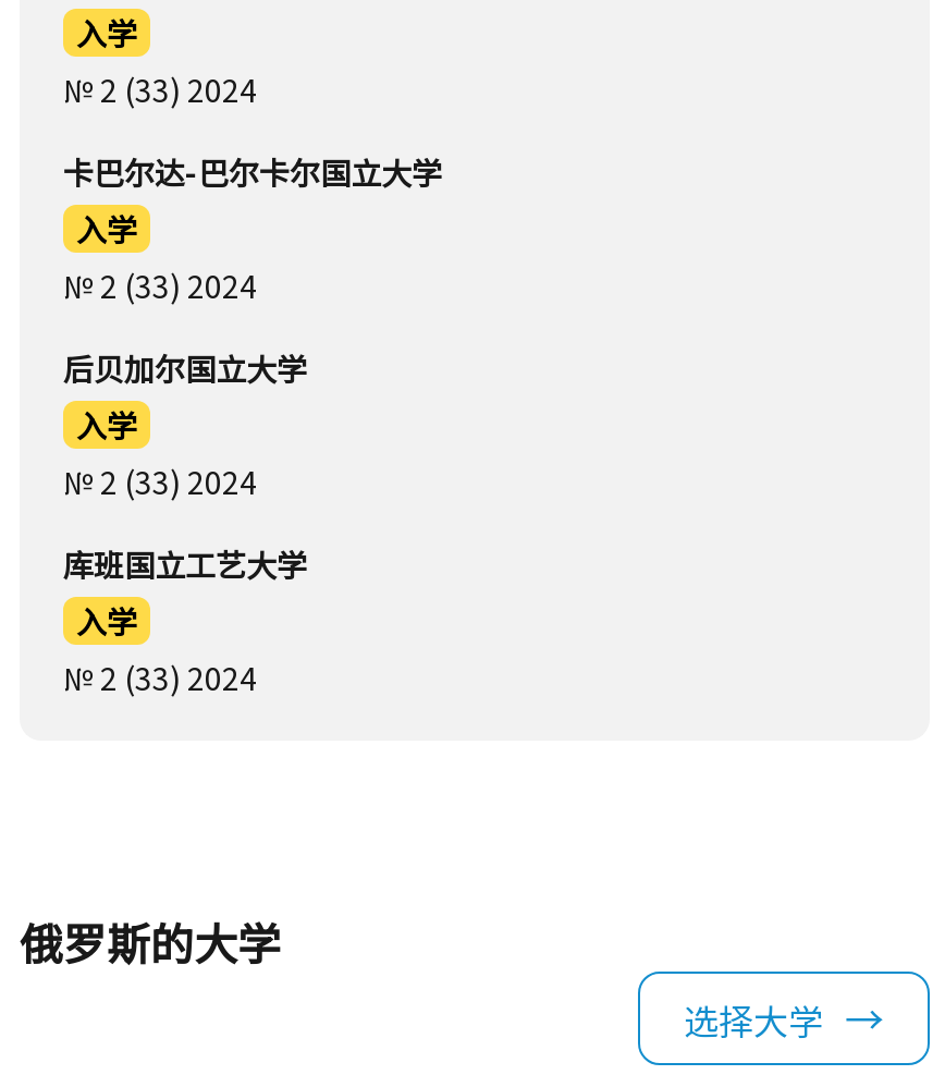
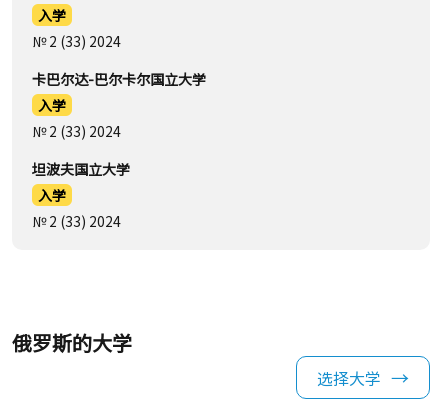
[63,346,307,586] 后贝加尔国立大学 | 入学 | № 2 (33) 2024 | 库班国立工艺大学 -> [32,159,130,179] 坦波夫国立大学

